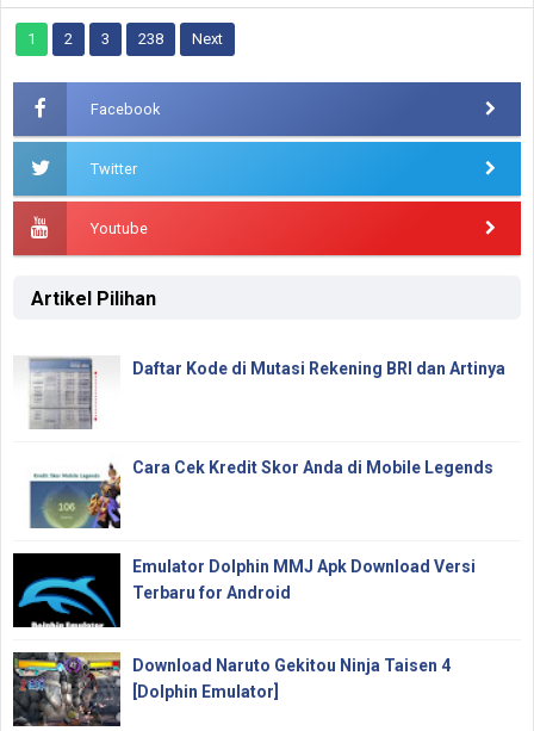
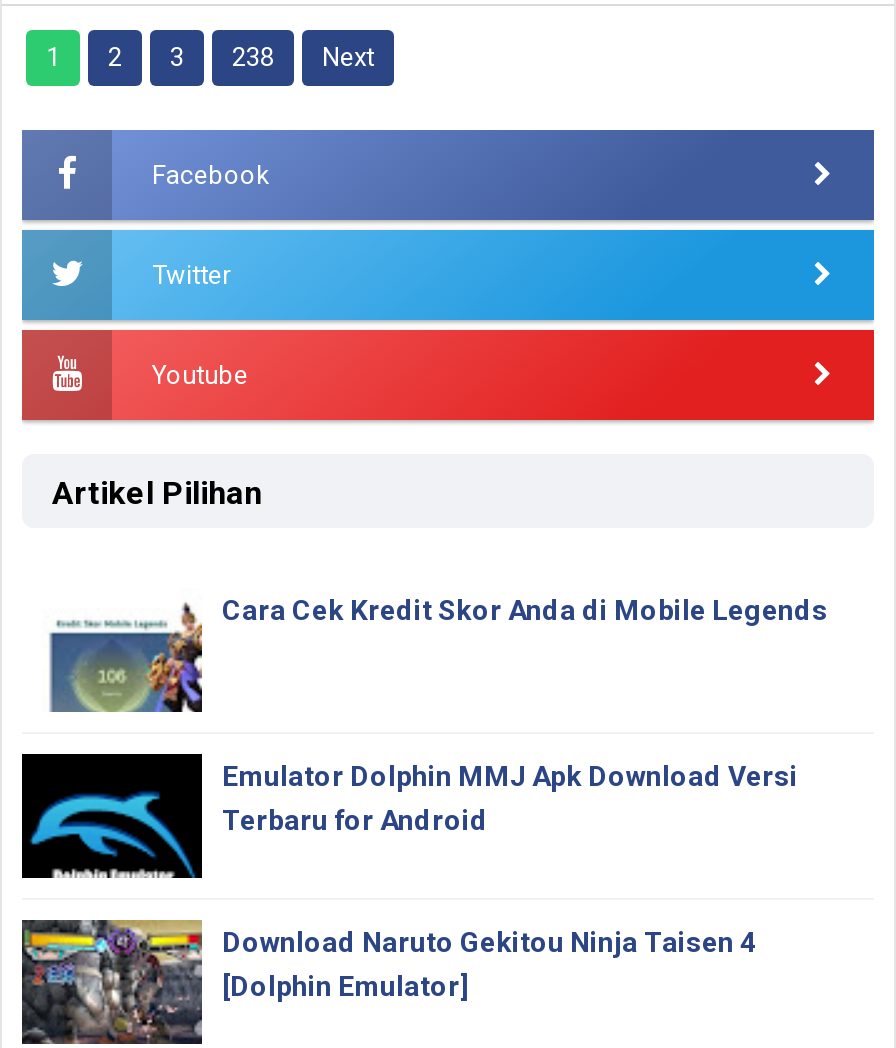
[27,358,505,429] [image] | Daftar Kode di Mutasi Rekening BRI dan Artinya -> none

